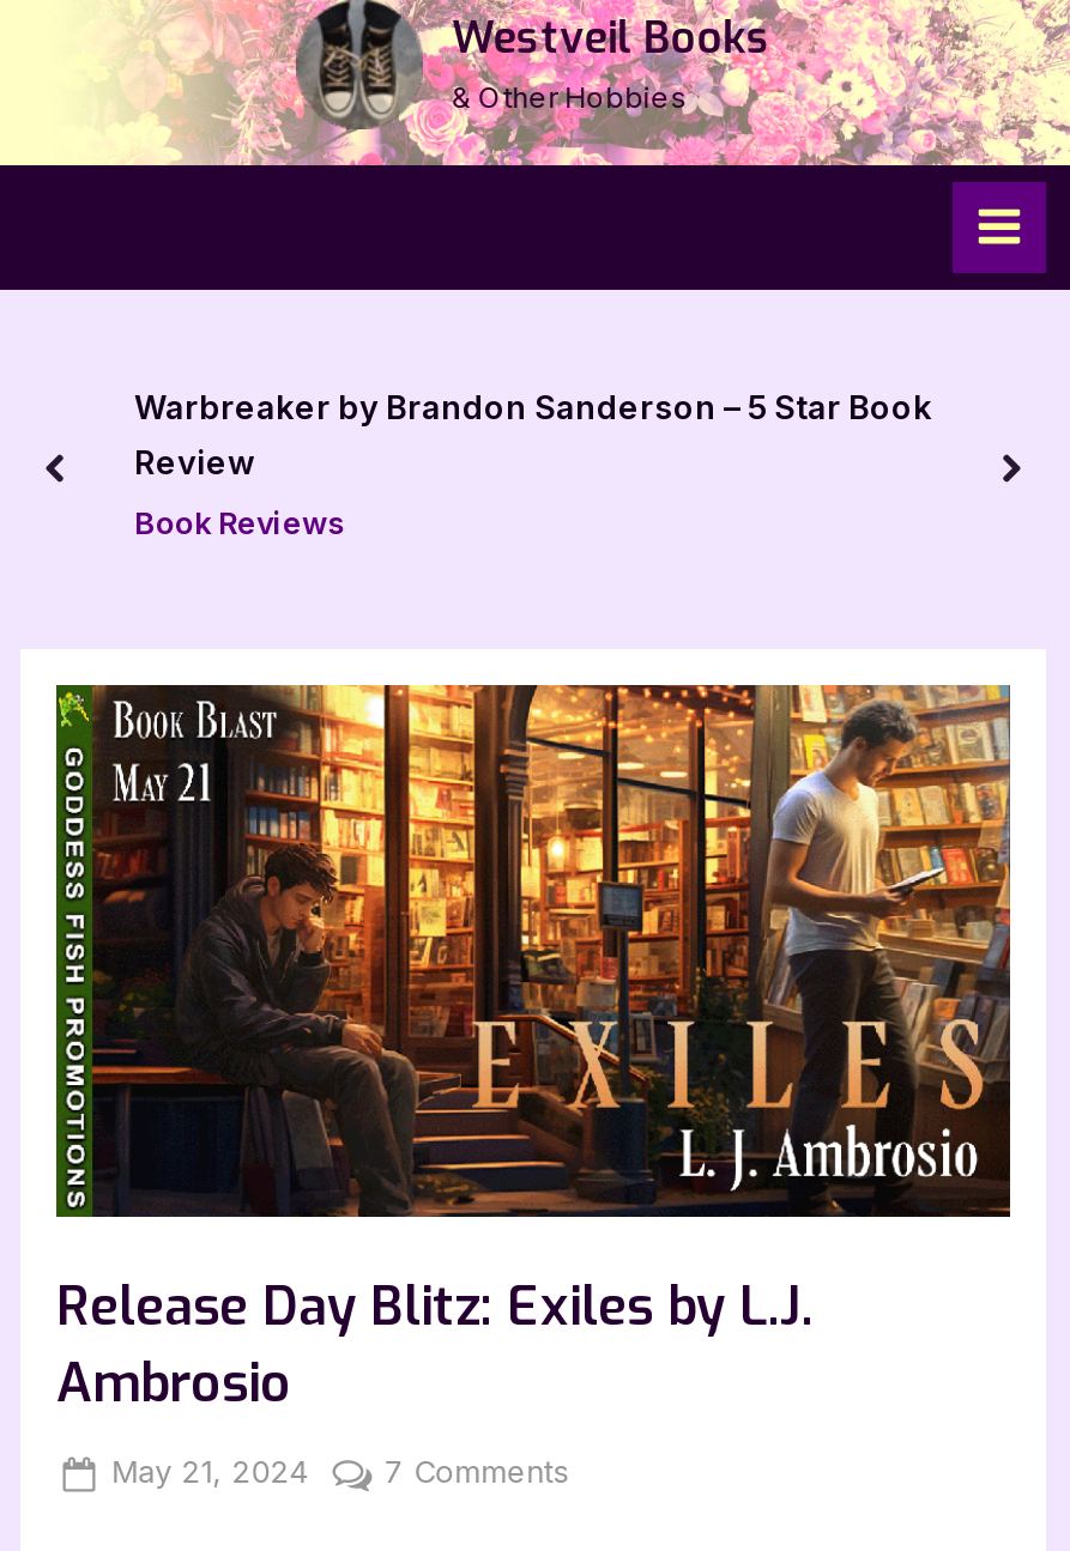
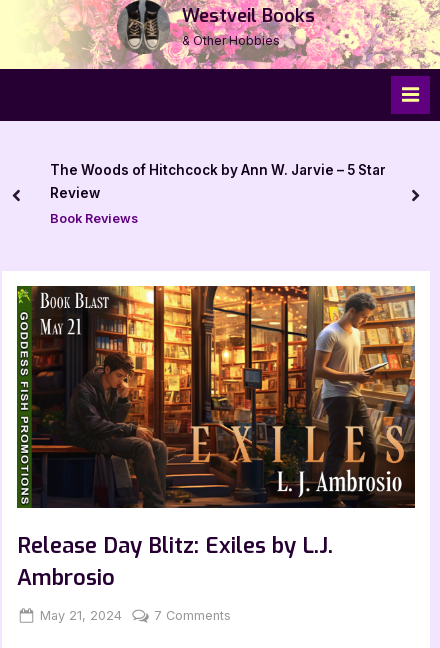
[134,387,932,425] Warbreaker by Brandon Sanderson – 5 Star Book -> [49,161,385,177] The Woods of Hitchcock by Ann W. Jarvie – 5 Star

